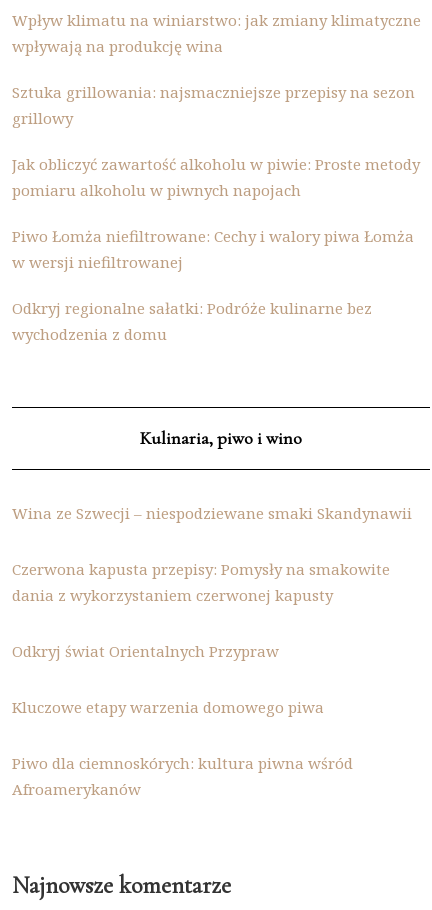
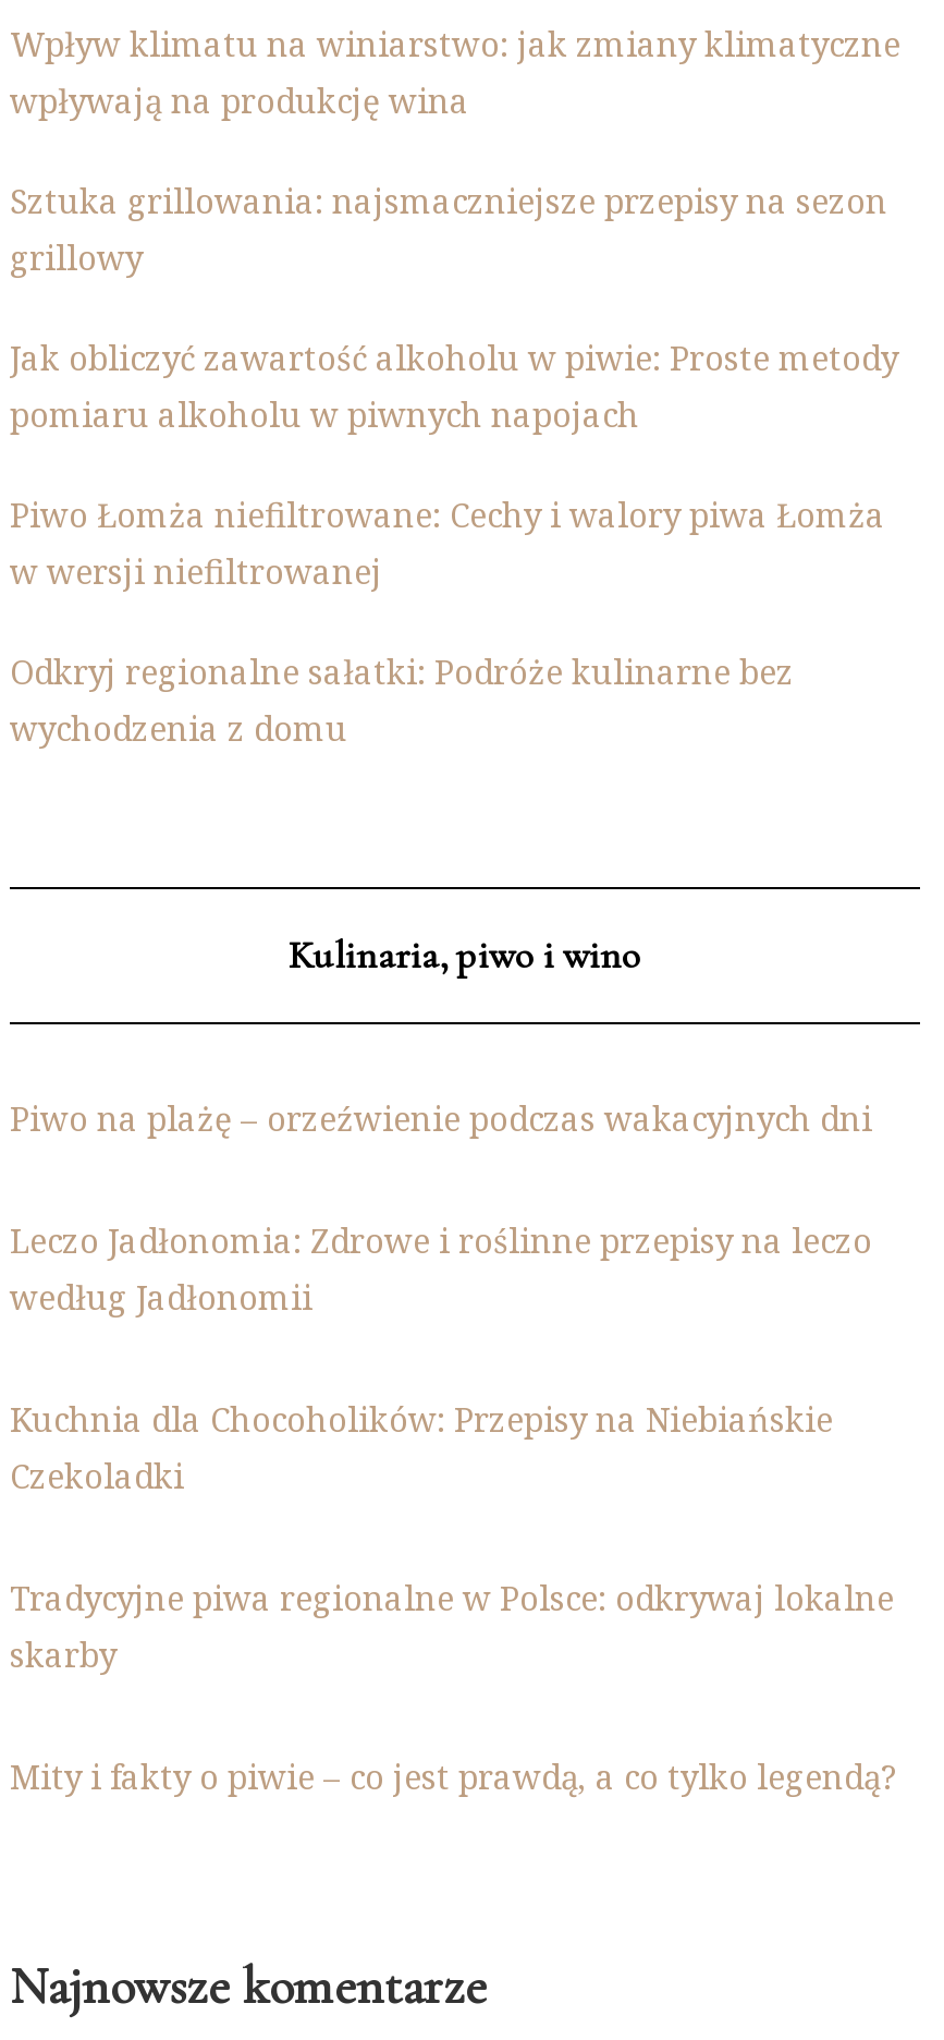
[12,503,412,523] Wina ze Szwecji – niespodziewane smaki Skandynawii -> [10,1095,872,1139] Piwo na plażę – orzeźwienie podczas wakacyjnych dni
[12,559,390,605] Czerwona kapusta przepisy: Pomysły na smakowite | dania z wykorzystaniem czerwonej kapusty -> [10,1217,872,1317] Leczo Jadłonomia: Zdrowe i roślinne przepisy na leczo | według Jadłonomii
[12,641,279,661] Odkryj świat Orientalnych Przypraw -> [10,1396,833,1496] Kuchnia dla Chocoholików: Przepisy na Niebiańskie | Czekoladki
[12,697,324,717] Kluczowe etapy warzenia domowego piwa -> [10,1575,894,1675] Tradycyjne piwa regionalne w Polsce: odkrywaj lokalne | skarby
[12,753,353,799] Piwo dla ciemnoskórych: kultura piwna wśród | Afroamerykanów -> [10,1753,896,1797] Mity i fakty o piwie – co jest prawdą, a co tylko legendą?

